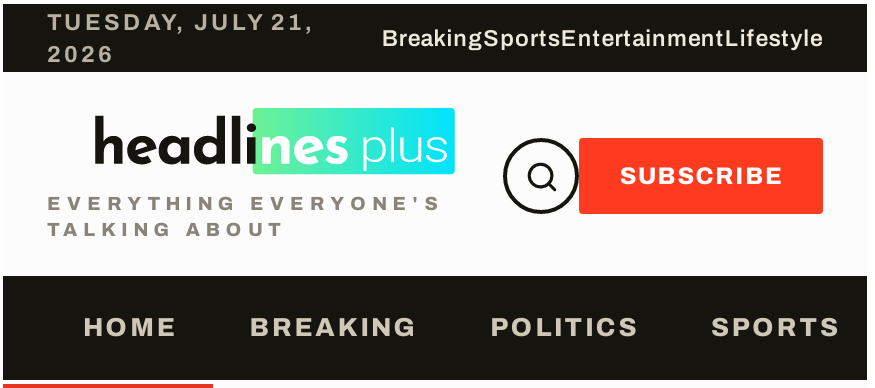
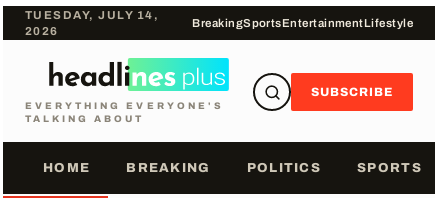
[47,10,316,34] TUESDAY, JULY 21, -> [25,9,159,21] TUESDAY, JULY 14,

